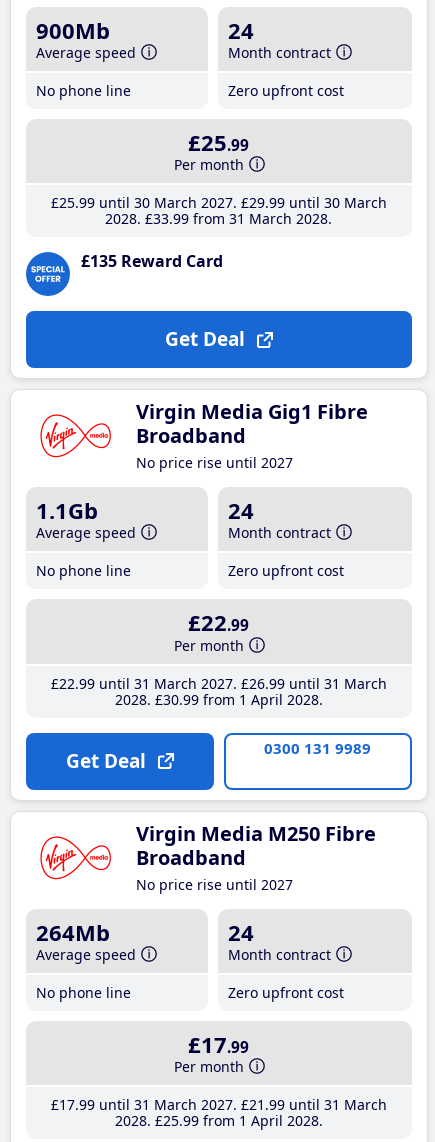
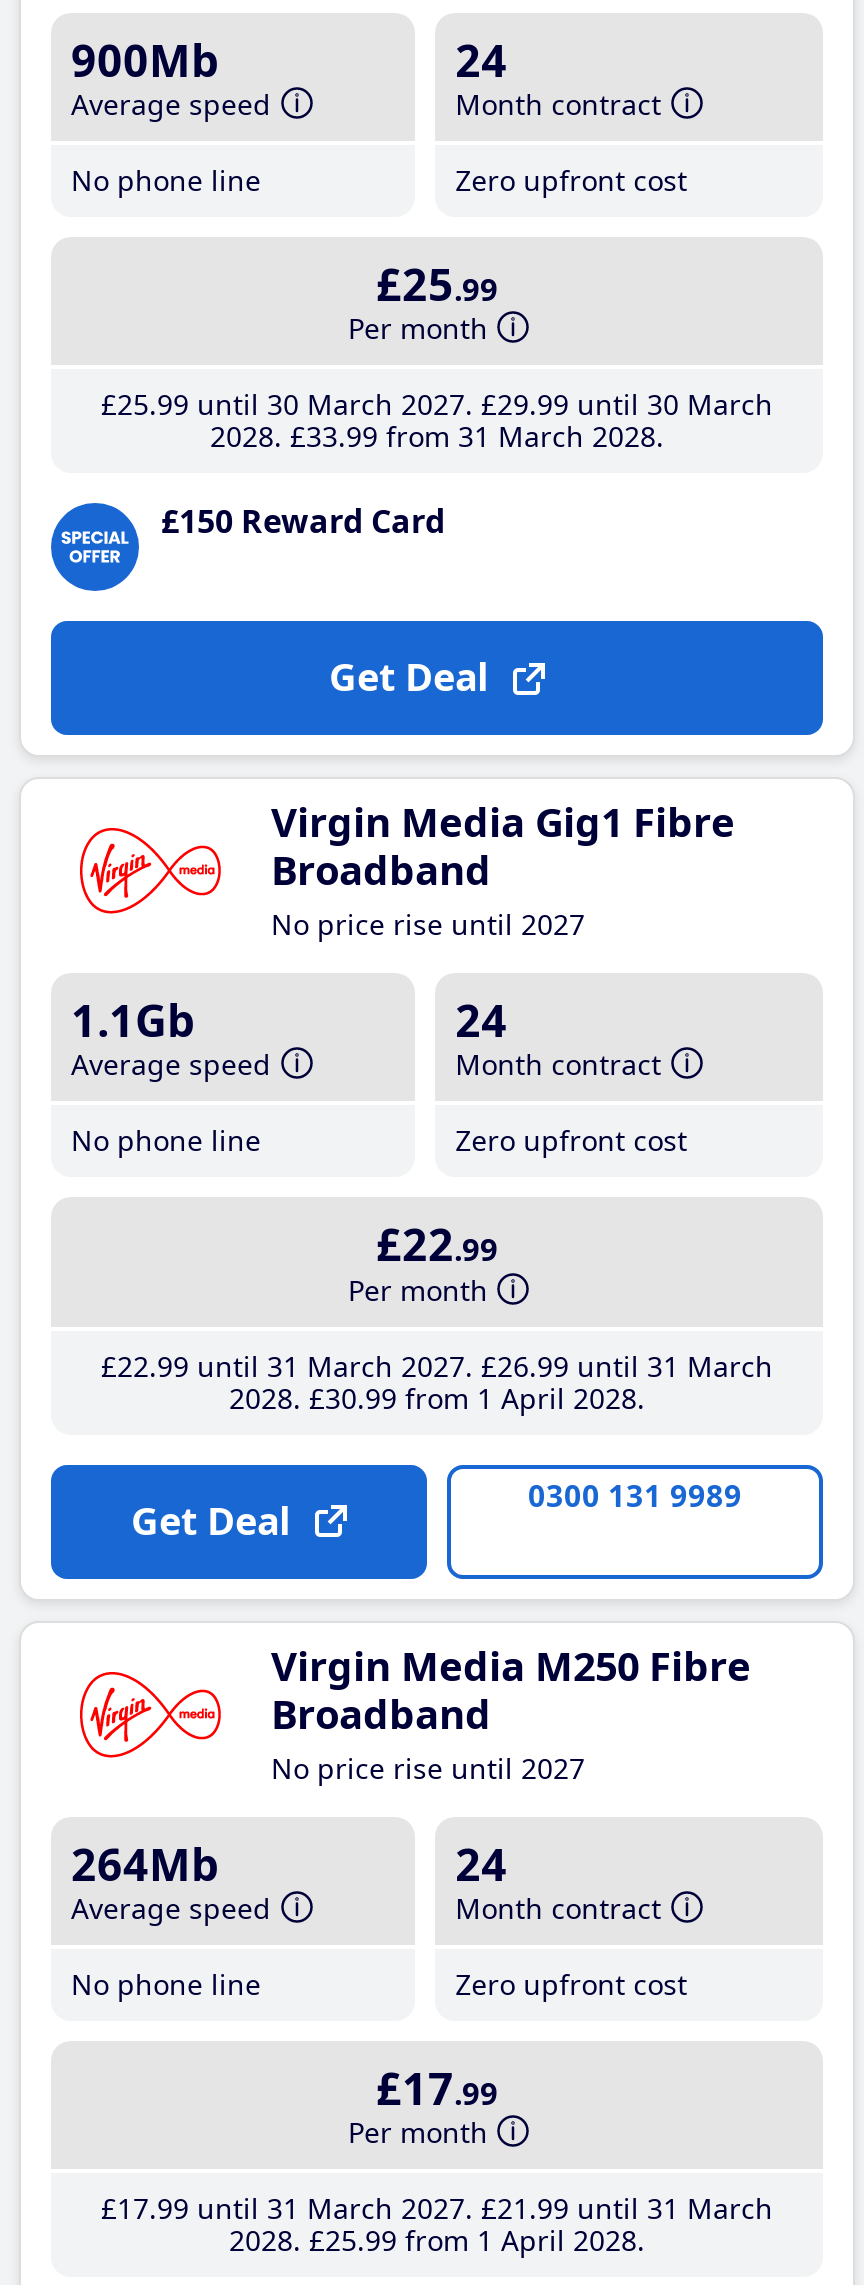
[81,250,223,272] £135 Reward Card -> [161,499,445,543] £150 Reward Card

